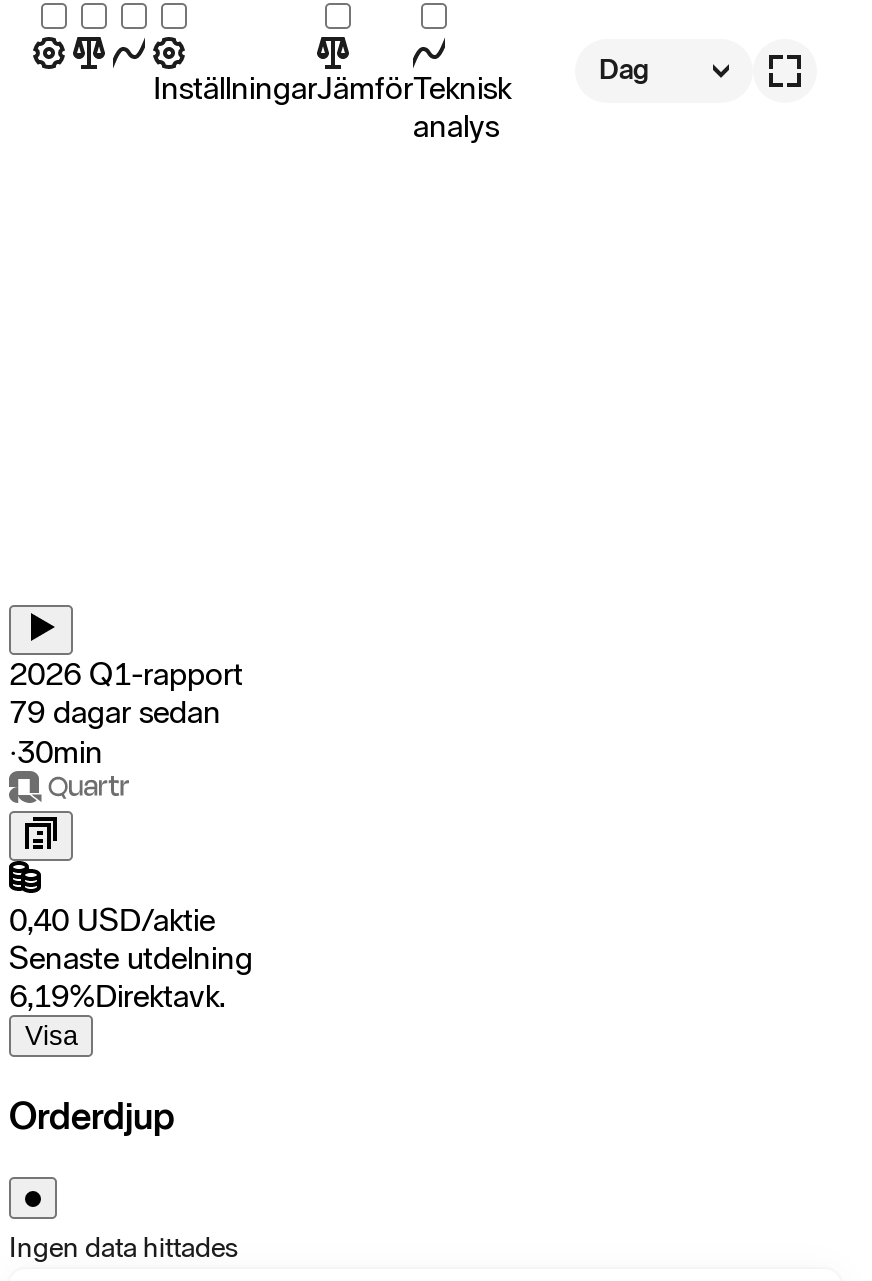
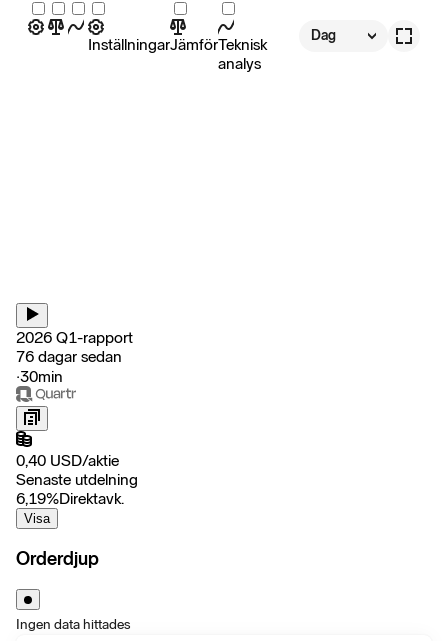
[9,693,221,731] 79 dagar sedan -> [16,347,122,366] 76 dagar sedan

